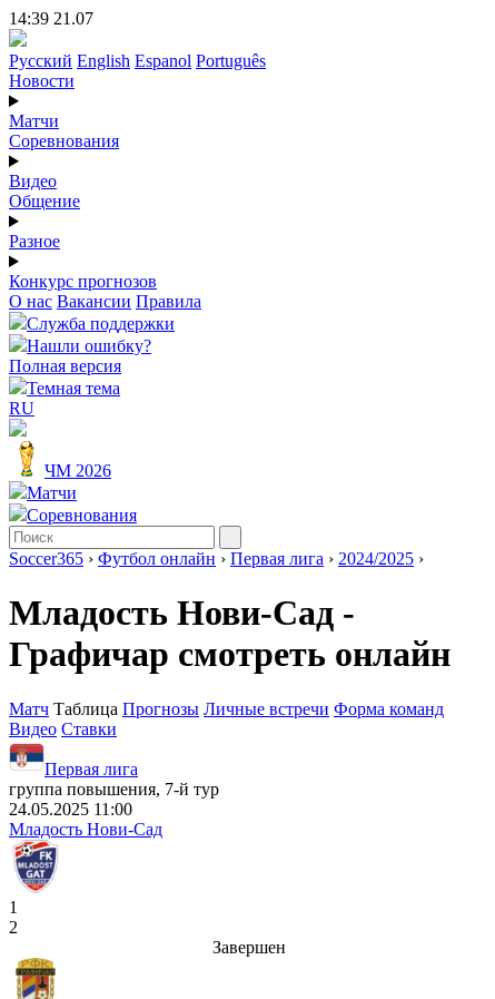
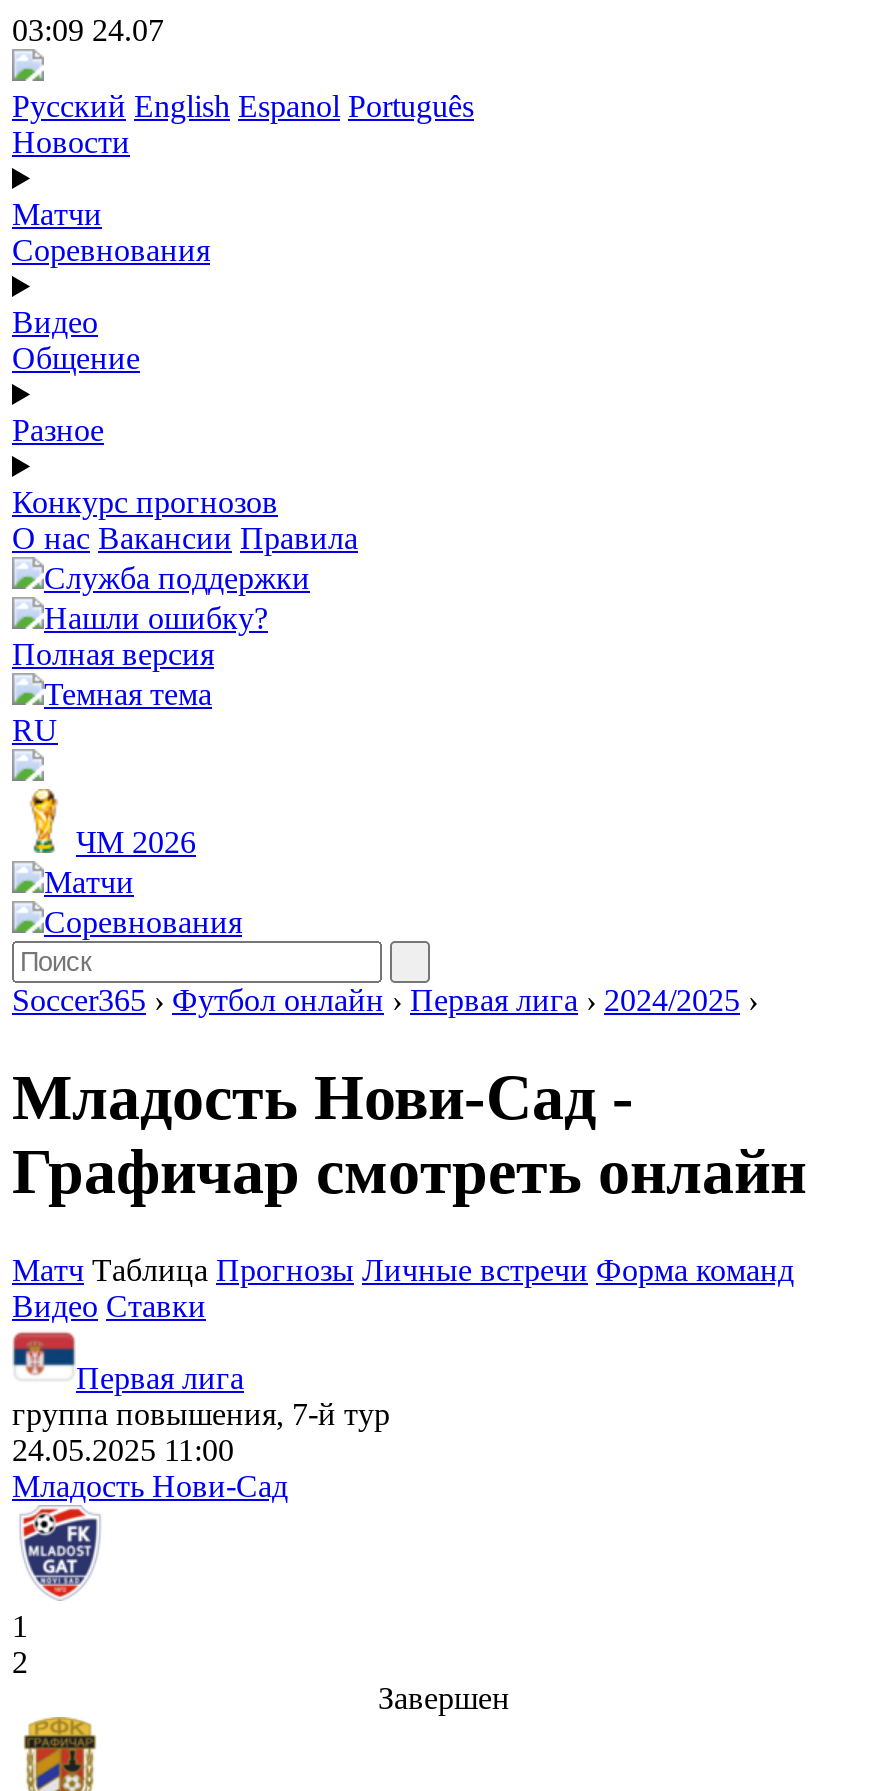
[9,9,93,28] 14:39 21.07 -> [12,13,164,47] 03:09 24.07

